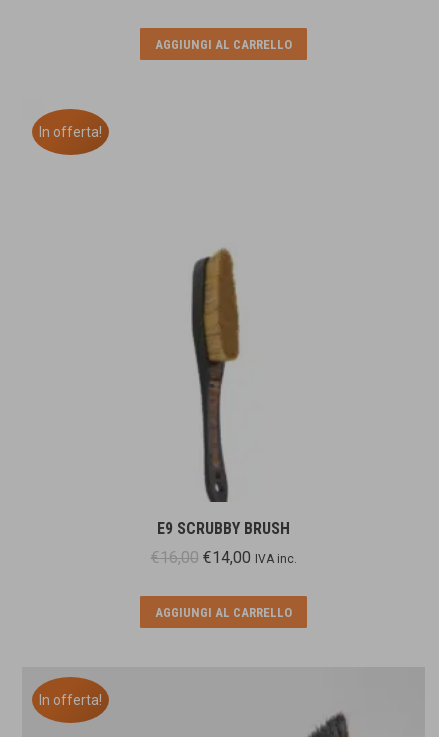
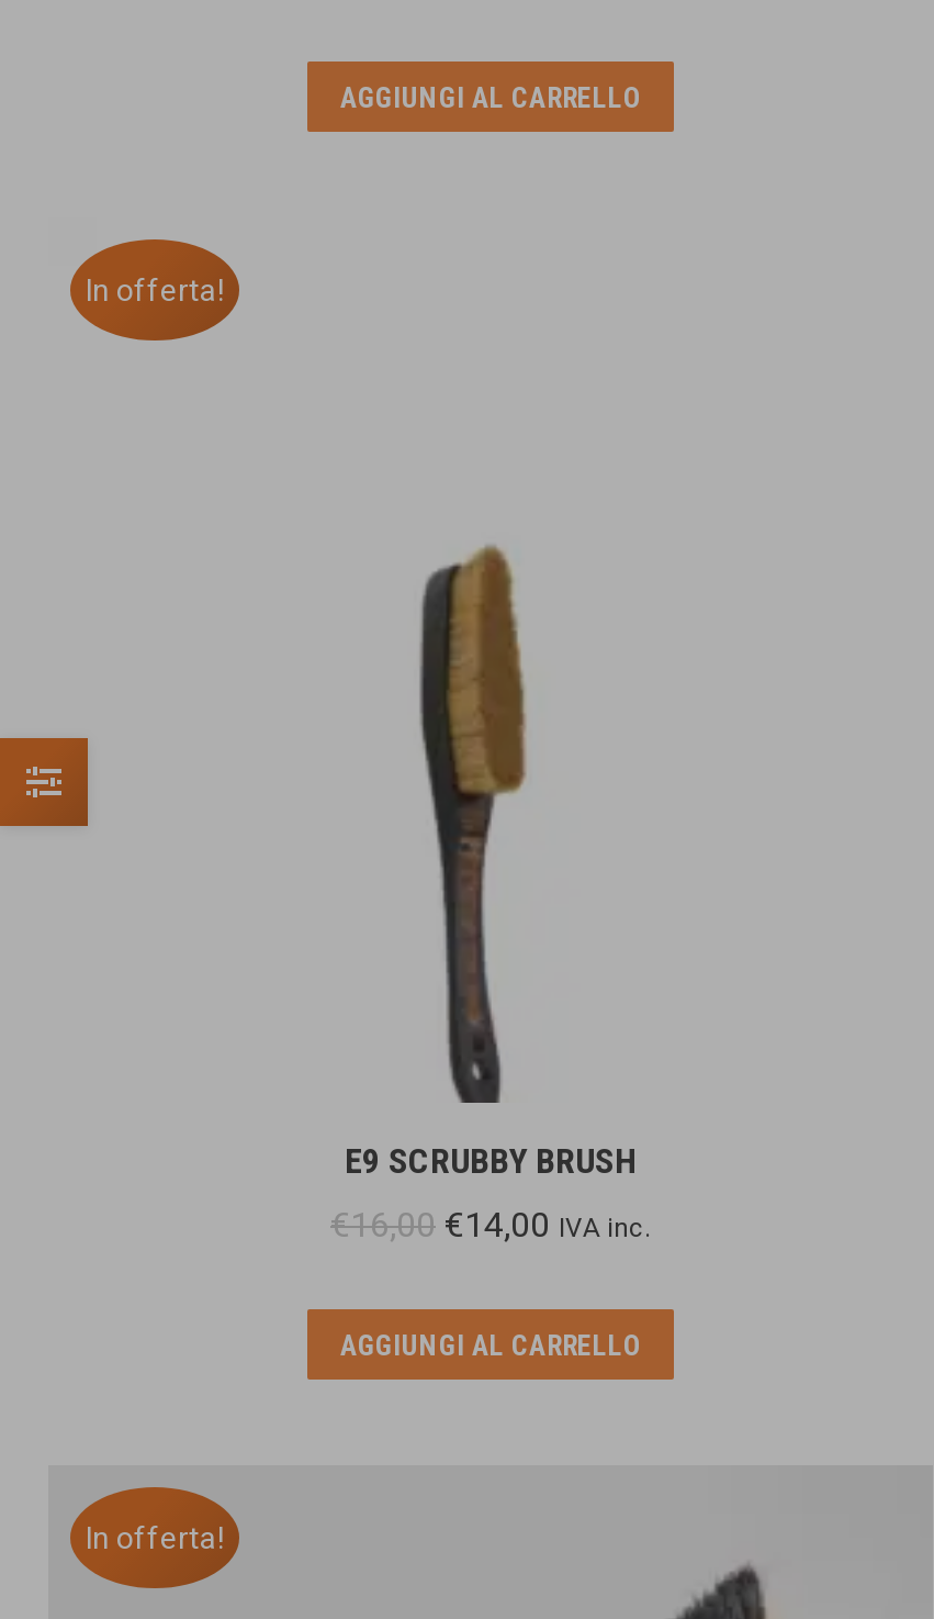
none -> [7,736,90,828] [image]

